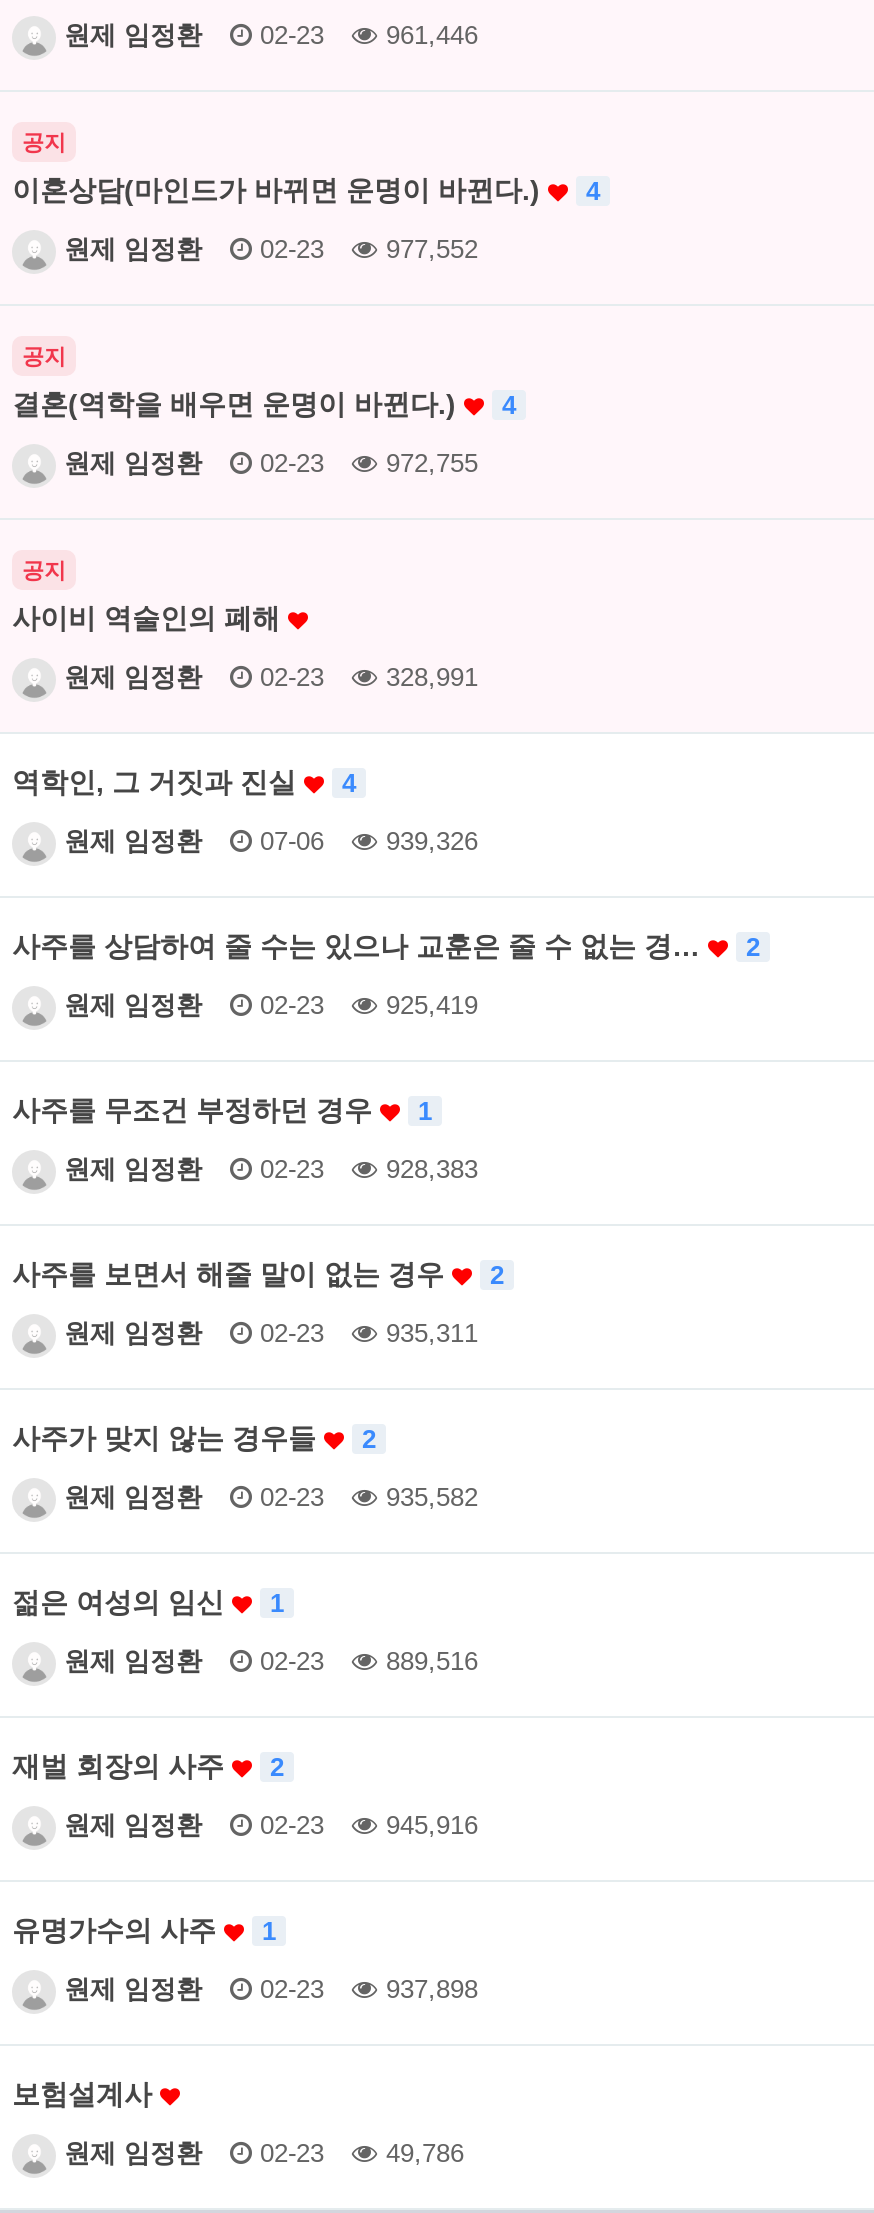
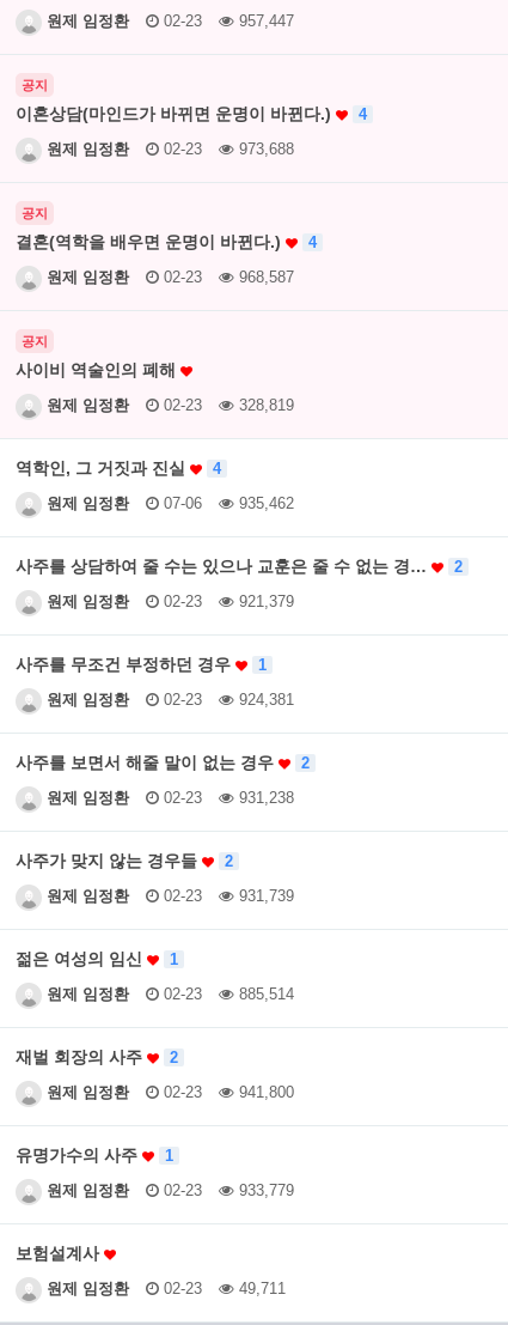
[56,20,478,50] 원제 임정환 02-23 961,446 -> [42,12,294,30] 원제 임정환 02-23 957,447
[56,234,478,264] 원제 임정환 02-23 977,552 -> [42,140,294,158] 원제 임정환 02-23 973,688
[56,448,478,478] 원제 임정환 02-23 972,755 -> [42,268,294,286] 원제 임정환 02-23 968,587
[56,662,478,692] 원제 임정환 02-23 328,991 -> [42,396,294,414] 원제 임정환 02-23 328,819
[56,826,478,856] 원제 임정환 07-06 939,326 -> [42,494,294,512] 원제 임정환 07-06 935,462
[56,990,478,1020] 원제 임정환 02-23 925,419 -> [42,592,294,610] 원제 임정환 02-23 921,379
[56,1154,478,1184] 원제 임정환 02-23 928,383 -> [42,691,294,709] 원제 임정환 02-23 924,381
[56,1318,478,1348] 원제 임정환 02-23 935,311 -> [42,789,294,807] 원제 임정환 02-23 931,238
[56,1482,478,1512] 원제 임정환 02-23 935,582 -> [42,887,294,905] 원제 임정환 02-23 931,739
[56,1646,478,1676] 원제 임정환 02-23 889,516 -> [42,985,294,1003] 원제 임정환 02-23 885,514
[56,1810,478,1840] 원제 임정환 02-23 945,916 -> [42,1083,294,1101] 원제 임정환 02-23 941,800
[56,1974,478,2004] 원제 임정환 02-23 937,898 -> [42,1181,294,1199] 원제 임정환 02-23 933,779
[56,2138,464,2168] 원제 임정환 02-23 49,786 -> [42,1280,286,1297] 원제 임정환 02-23 49,711

